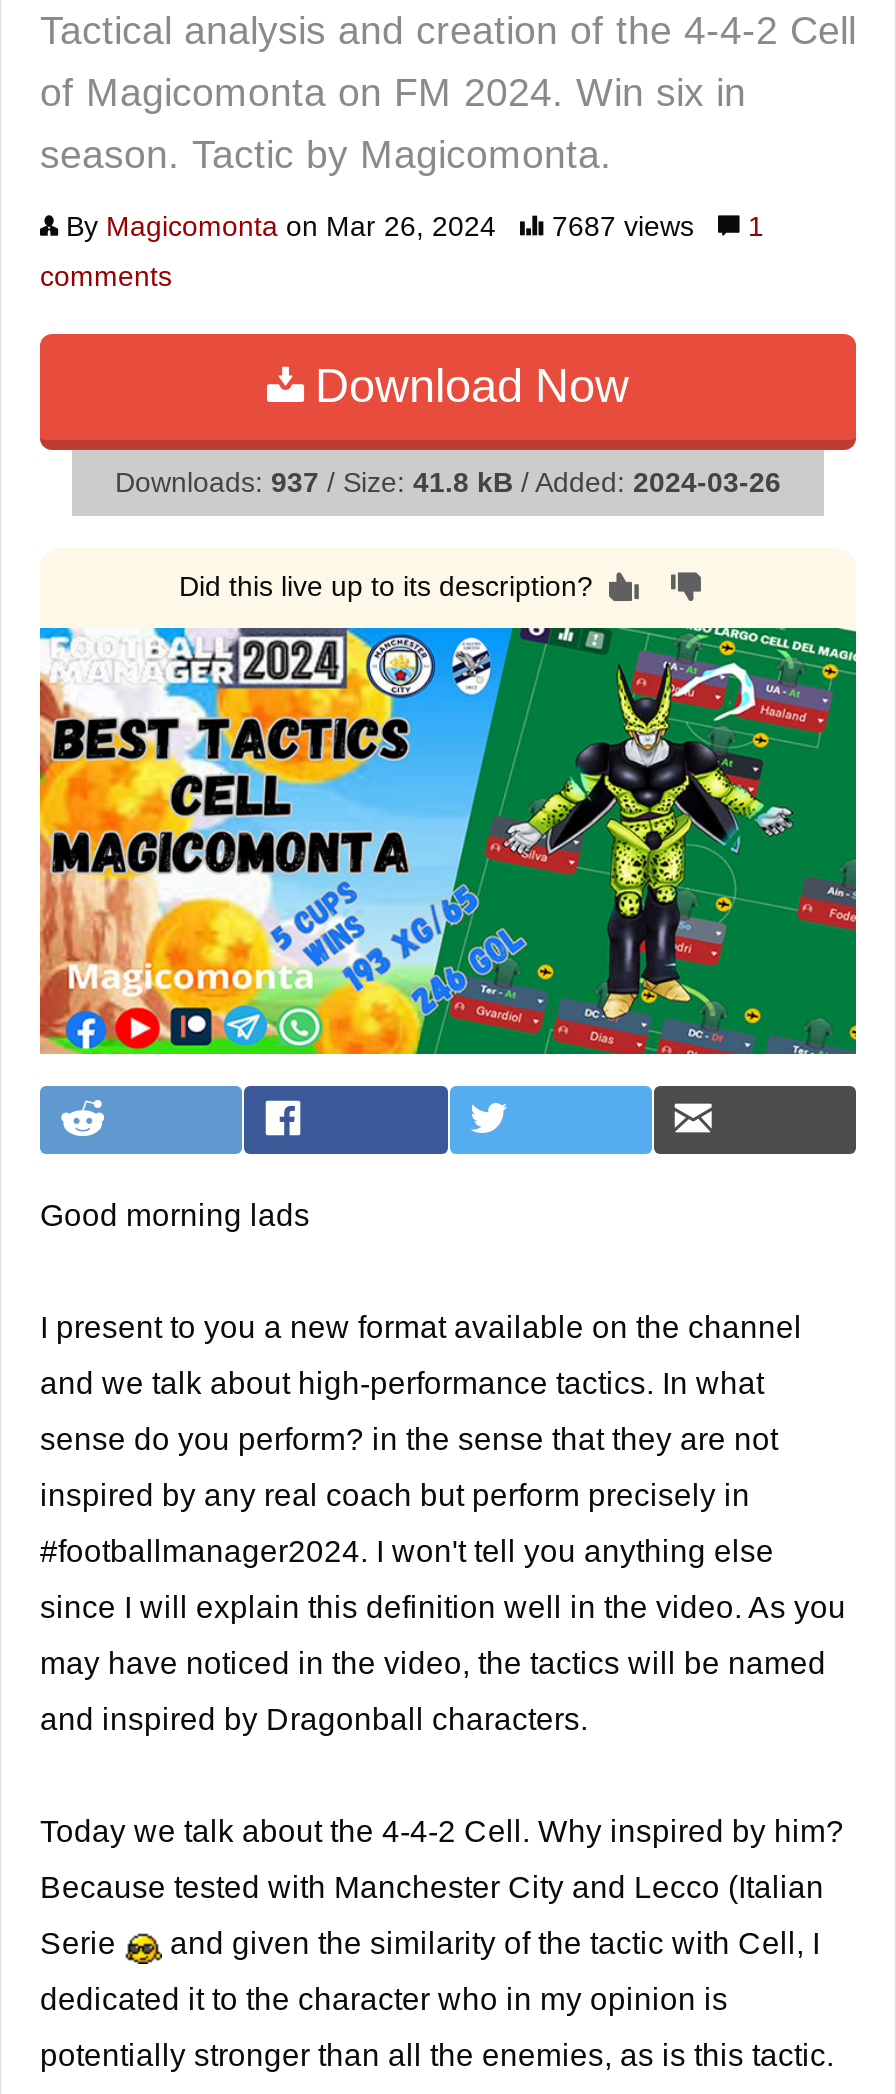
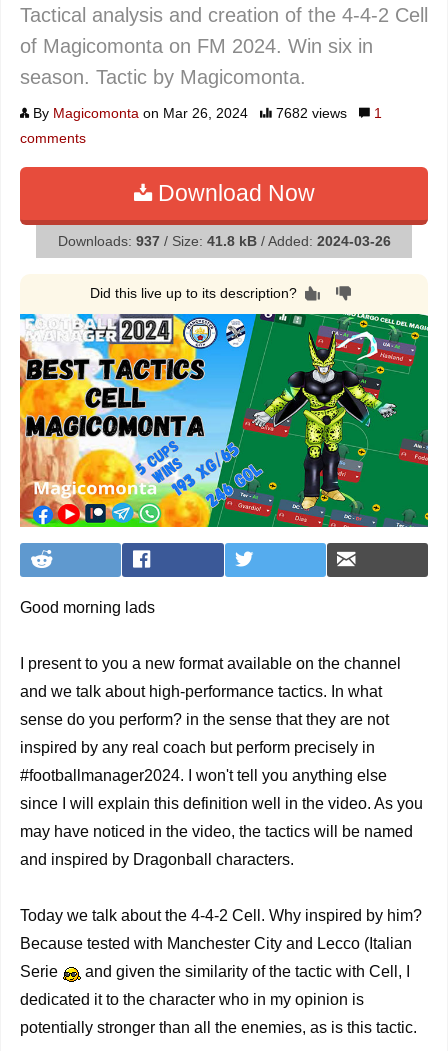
[58,209,764,241] By Magicomonta on Mar 26, 2024 7687 views 1 -> [29,105,382,121] By Magicomonta on Mar 26, 2024 7682 views 1

